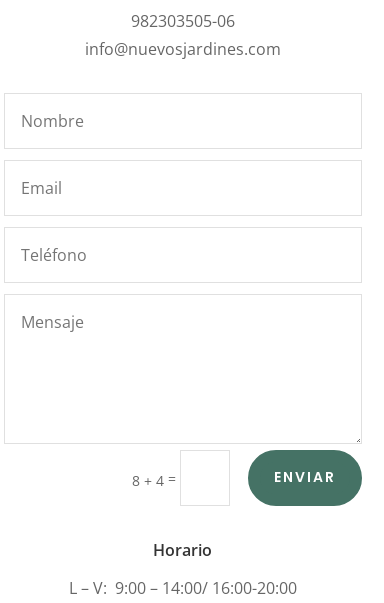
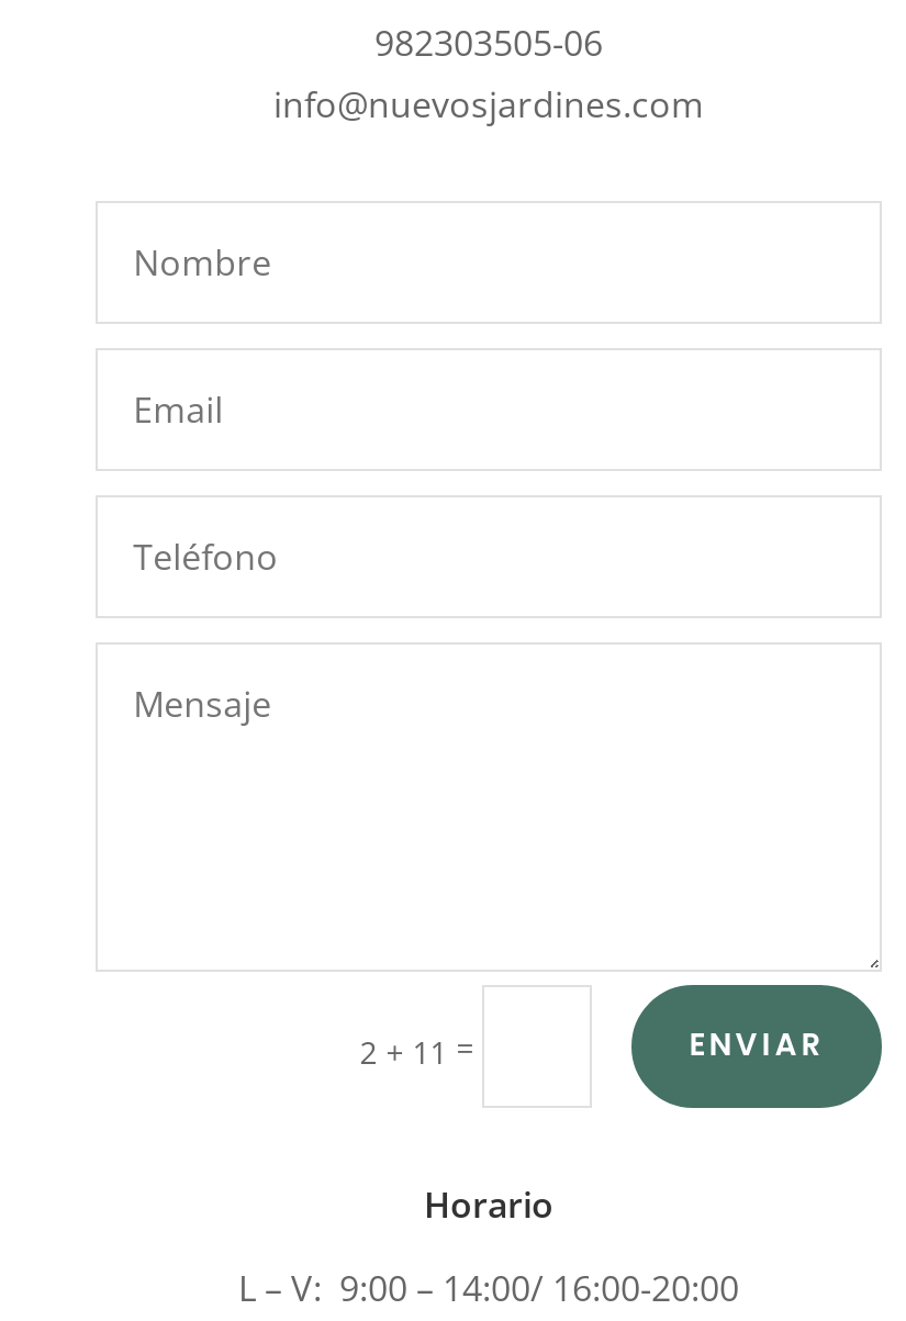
[132,469,180,489] 8 + 4 = -> [360,1026,483,1072] 2 + 11 =

